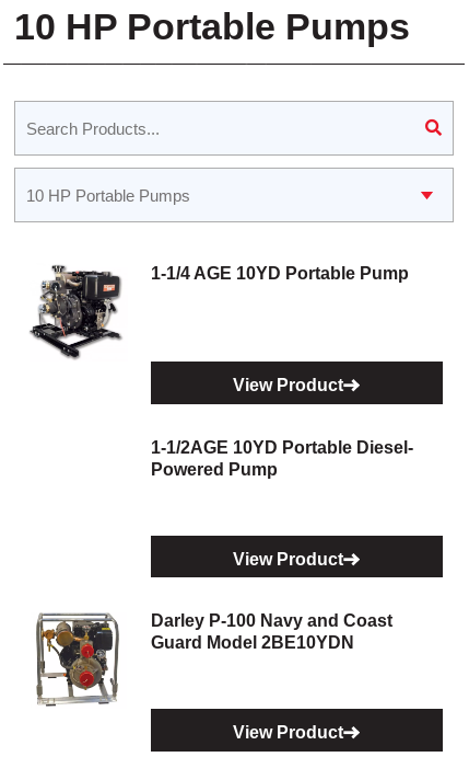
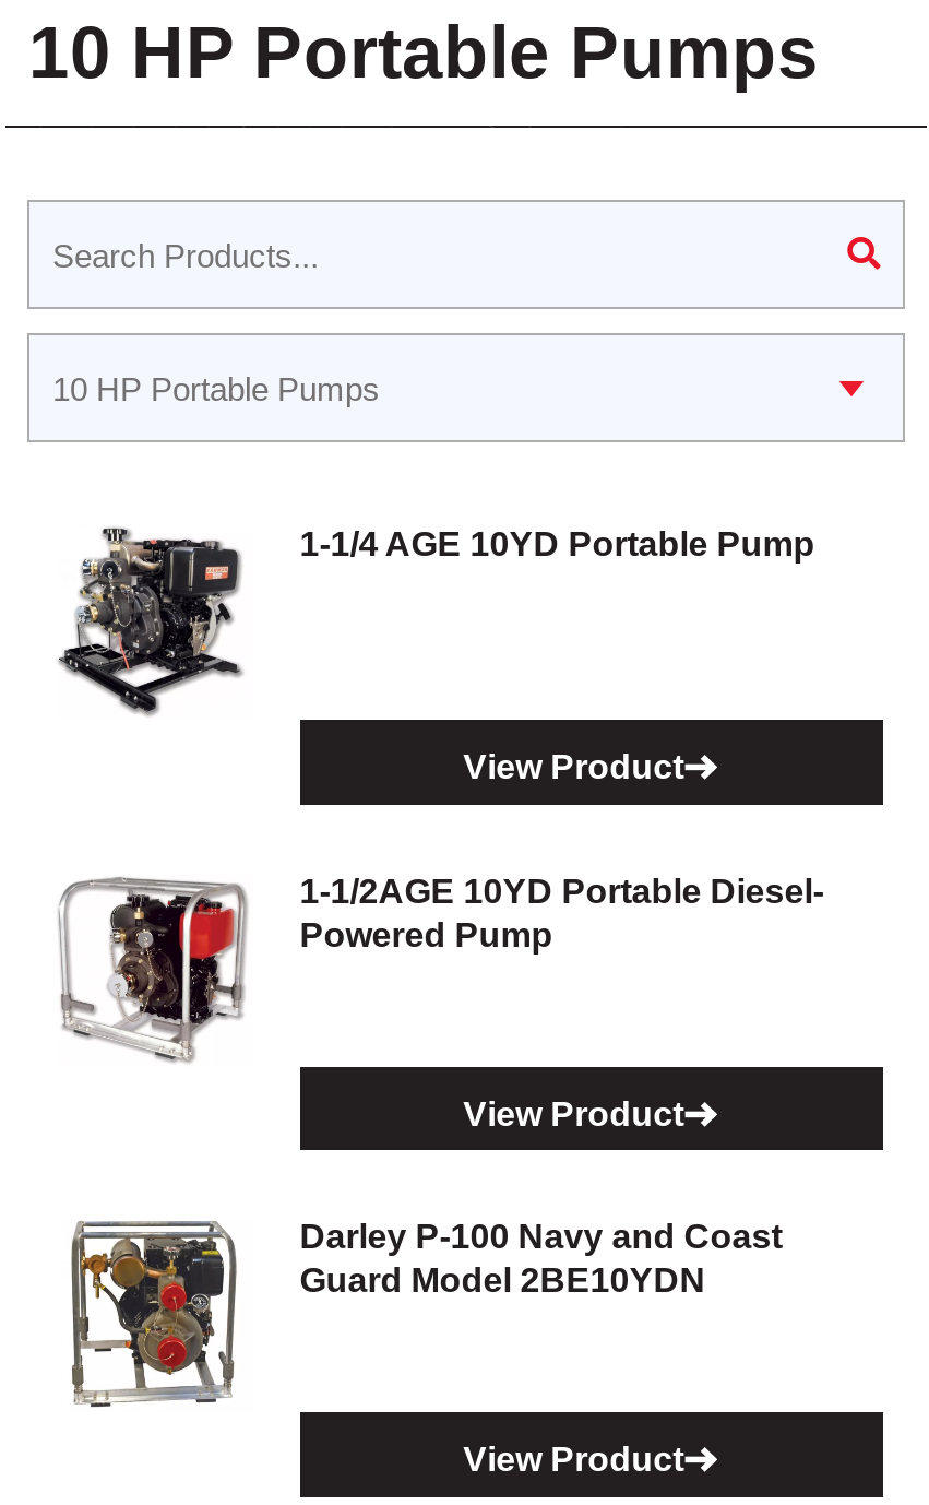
none -> [58,875,248,1065] [image]

